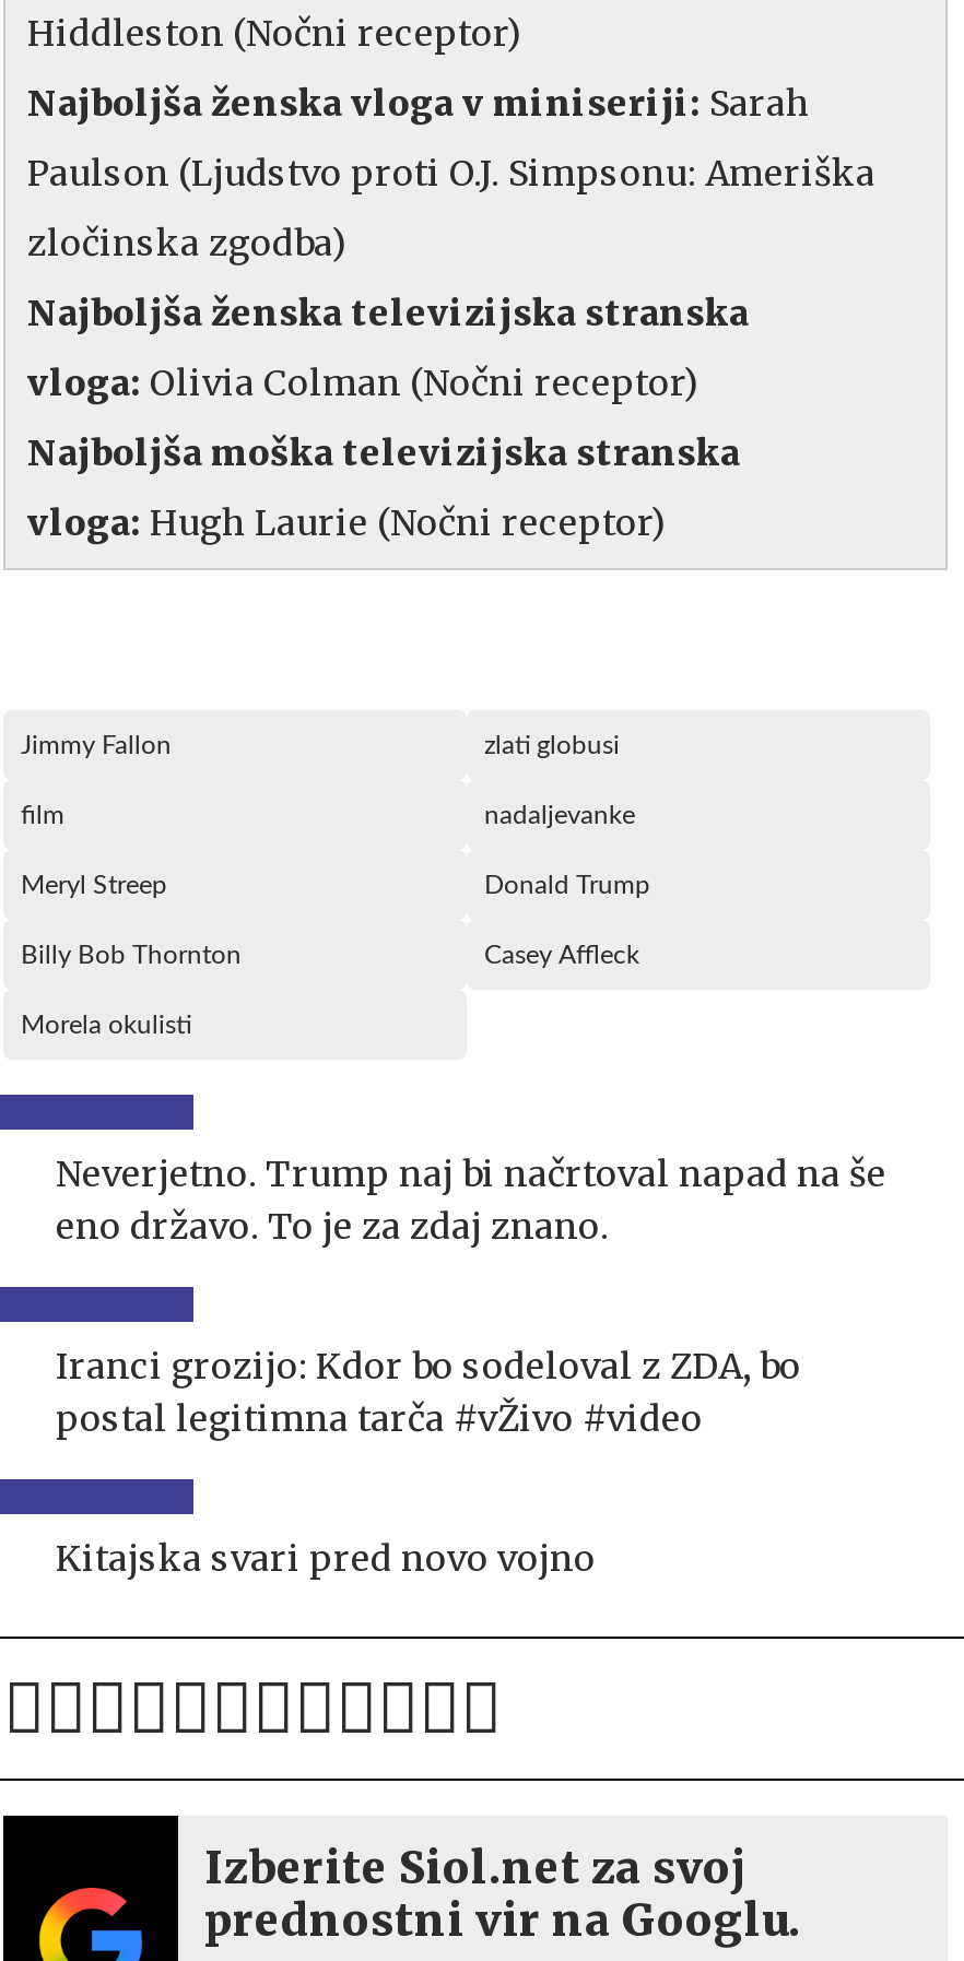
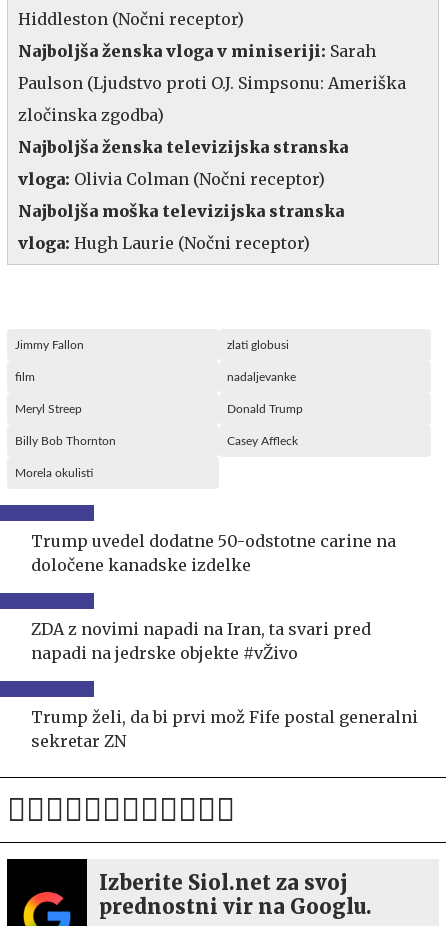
[56,1150,886,1247] Neverjetno. Trump naj bi načrtoval napad na še | eno državo. To je za zdaj znano. -> [31,531,396,575] Trump uvedel dodatne 50-odstotne carine na | določene kanadske izdelke
[56,1343,801,1439] Iranci grozijo: Kdor bo sodeloval z ZDA, bo | postal legitimna tarča #vŽivo #video -> [31,619,371,663] ZDA z novimi napadi na Iran, ta svari pred | napadi na jedrske objekte #vŽivo
[56,1535,596,1579] Kitajska svari pred novo vojno -> [31,707,418,751] Trump želi, da bi prvi mož Fife postal generalni | sekretar ZN

